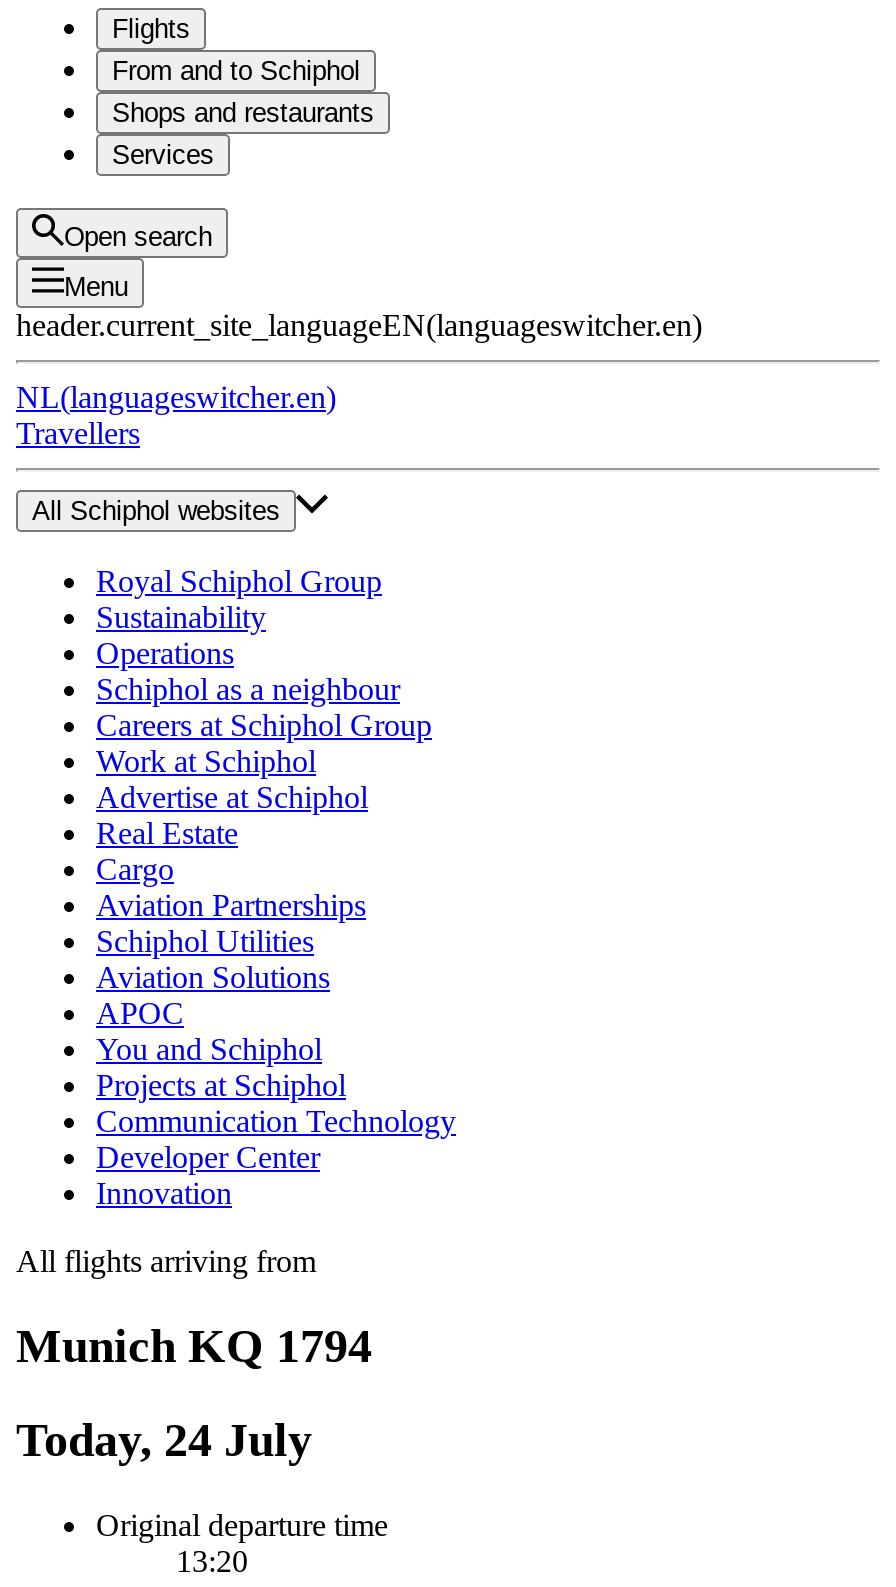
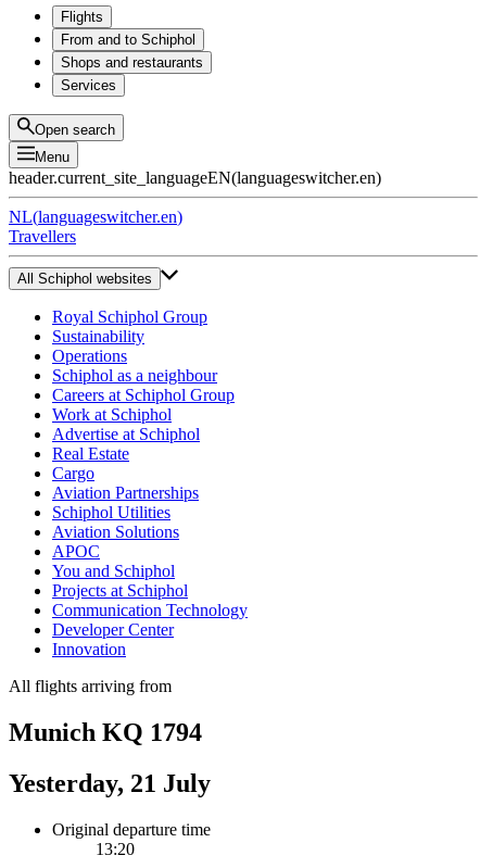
[16,1414,312,1466] Today, 24 July -> [9,769,211,797] Yesterday, 21 July

